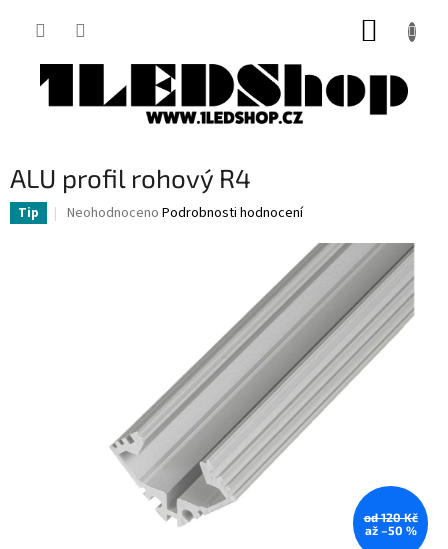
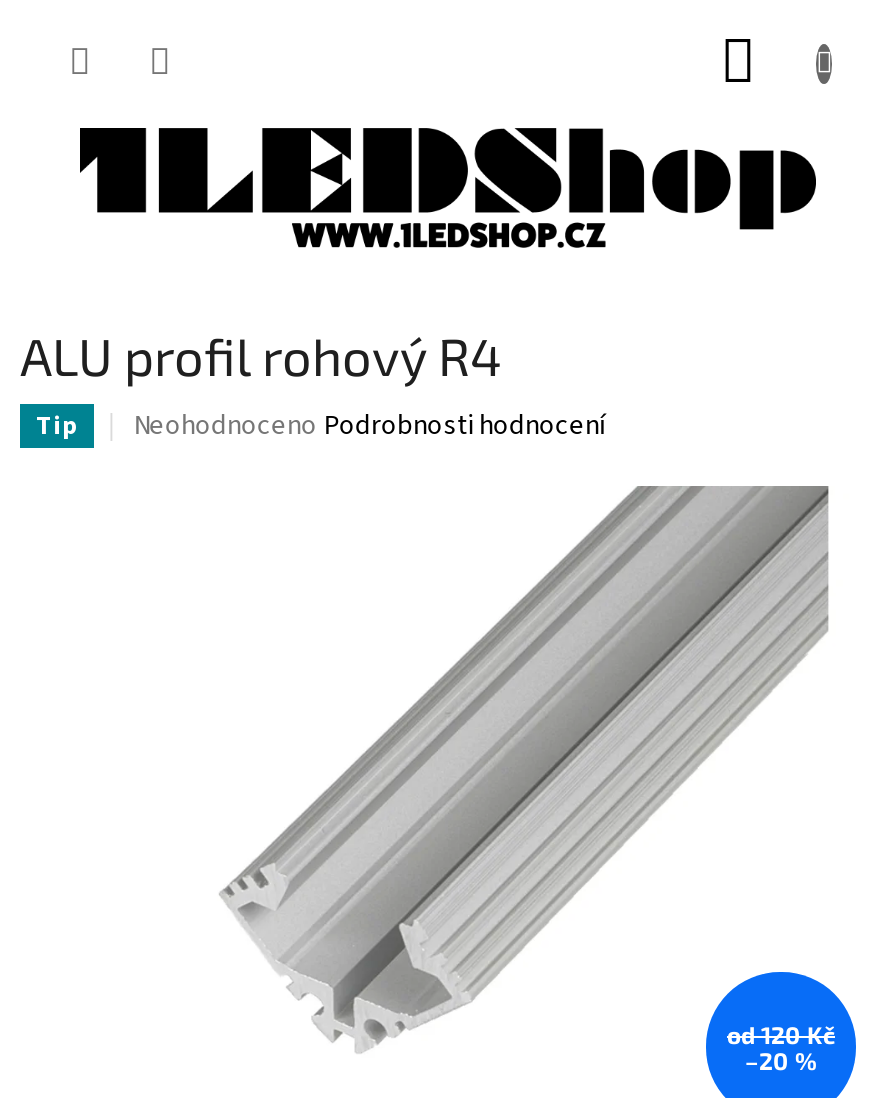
[364,523,416,537] až –50 % -> [745,1046,817,1074] –20 %

